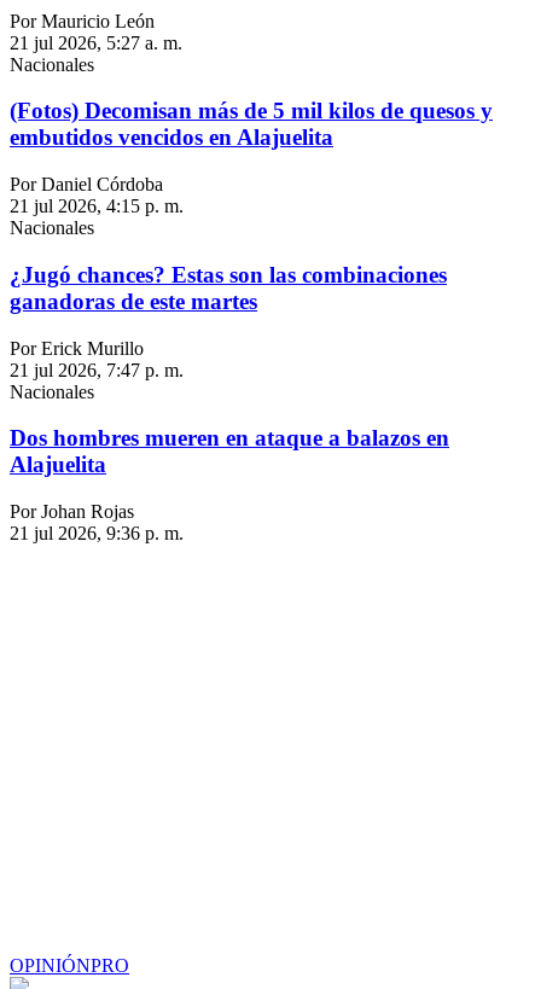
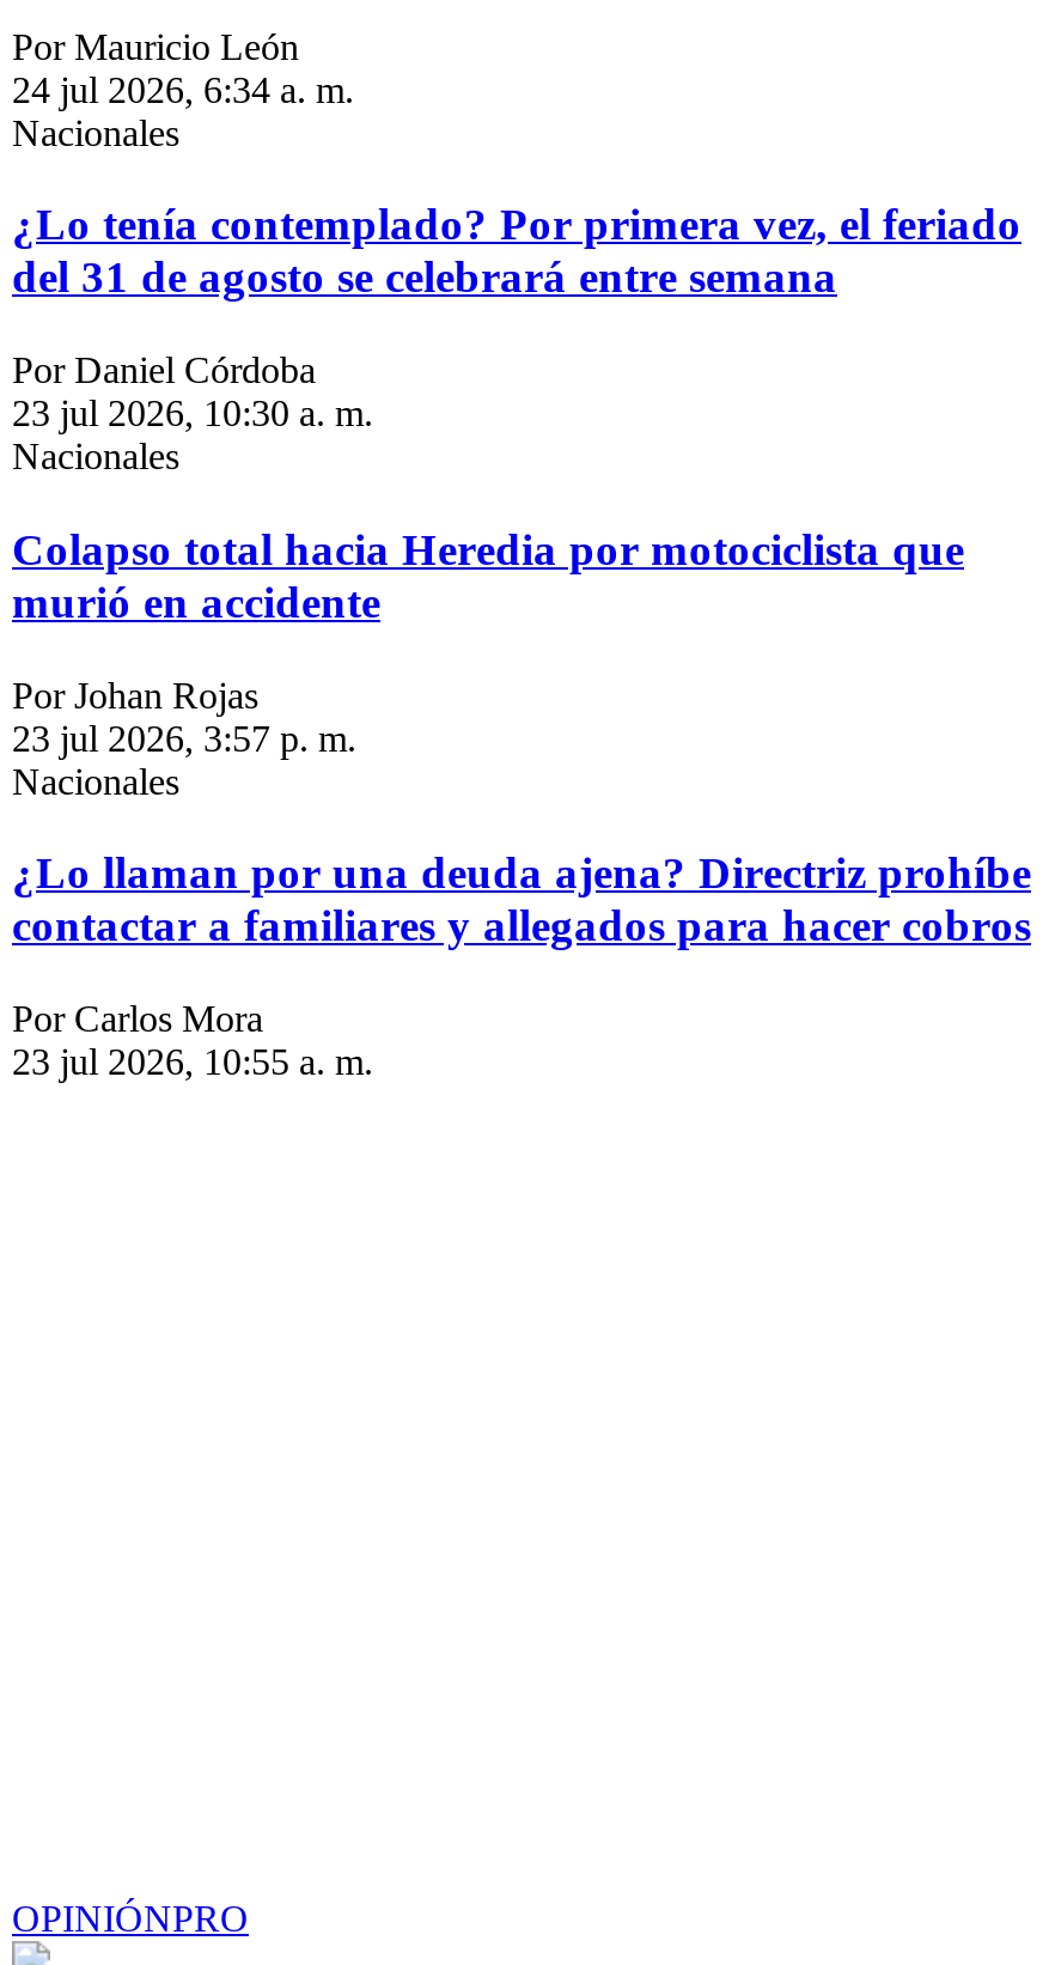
[10,32,182,53] 21 jul 2026, 5:27 a. m. -> [12,69,354,109] 24 jul 2026, 6:34 a. m.
[10,98,493,150] (Fotos) Decomisan más de 5 mil kilos de quesos y | embutidos vencidos en Alajuelita -> [12,200,1021,303] ¿Lo tenía contemplado? Por primera vez, el feriado | del 31 de agosto se celebrará entre semana
[10,196,184,216] 21 jul 2026, 4:15 p. m. -> [12,393,373,433] 23 jul 2026, 10:30 a. m.
[10,262,447,314] ¿Jugó chances? Estas son las combinaciones | ganadoras de este martes -> [12,524,964,627] Colapso total hacia Heredia por motociclista que | murió en accidente
[10,338,184,380] Por Erick Murillo | 21 jul 2026, 7:47 p. m. -> [12,717,356,758] 23 jul 2026, 3:57 p. m.
[10,425,449,477] Dos hombres mueren en ataque a balazos en | Alajuelita -> [12,848,1031,951] ¿Lo llaman por una deuda ajena? Directriz prohíbe | contactar a familiares y allegados para hacer cobros
moved [10,501,134,522] -> [12,674,258,715]: Por Johan Rojas
[10,523,184,543] 21 jul 2026, 9:36 p. m. -> [12,998,373,1082] Por Carlos Mora | 23 jul 2026, 10:55 a. m.

